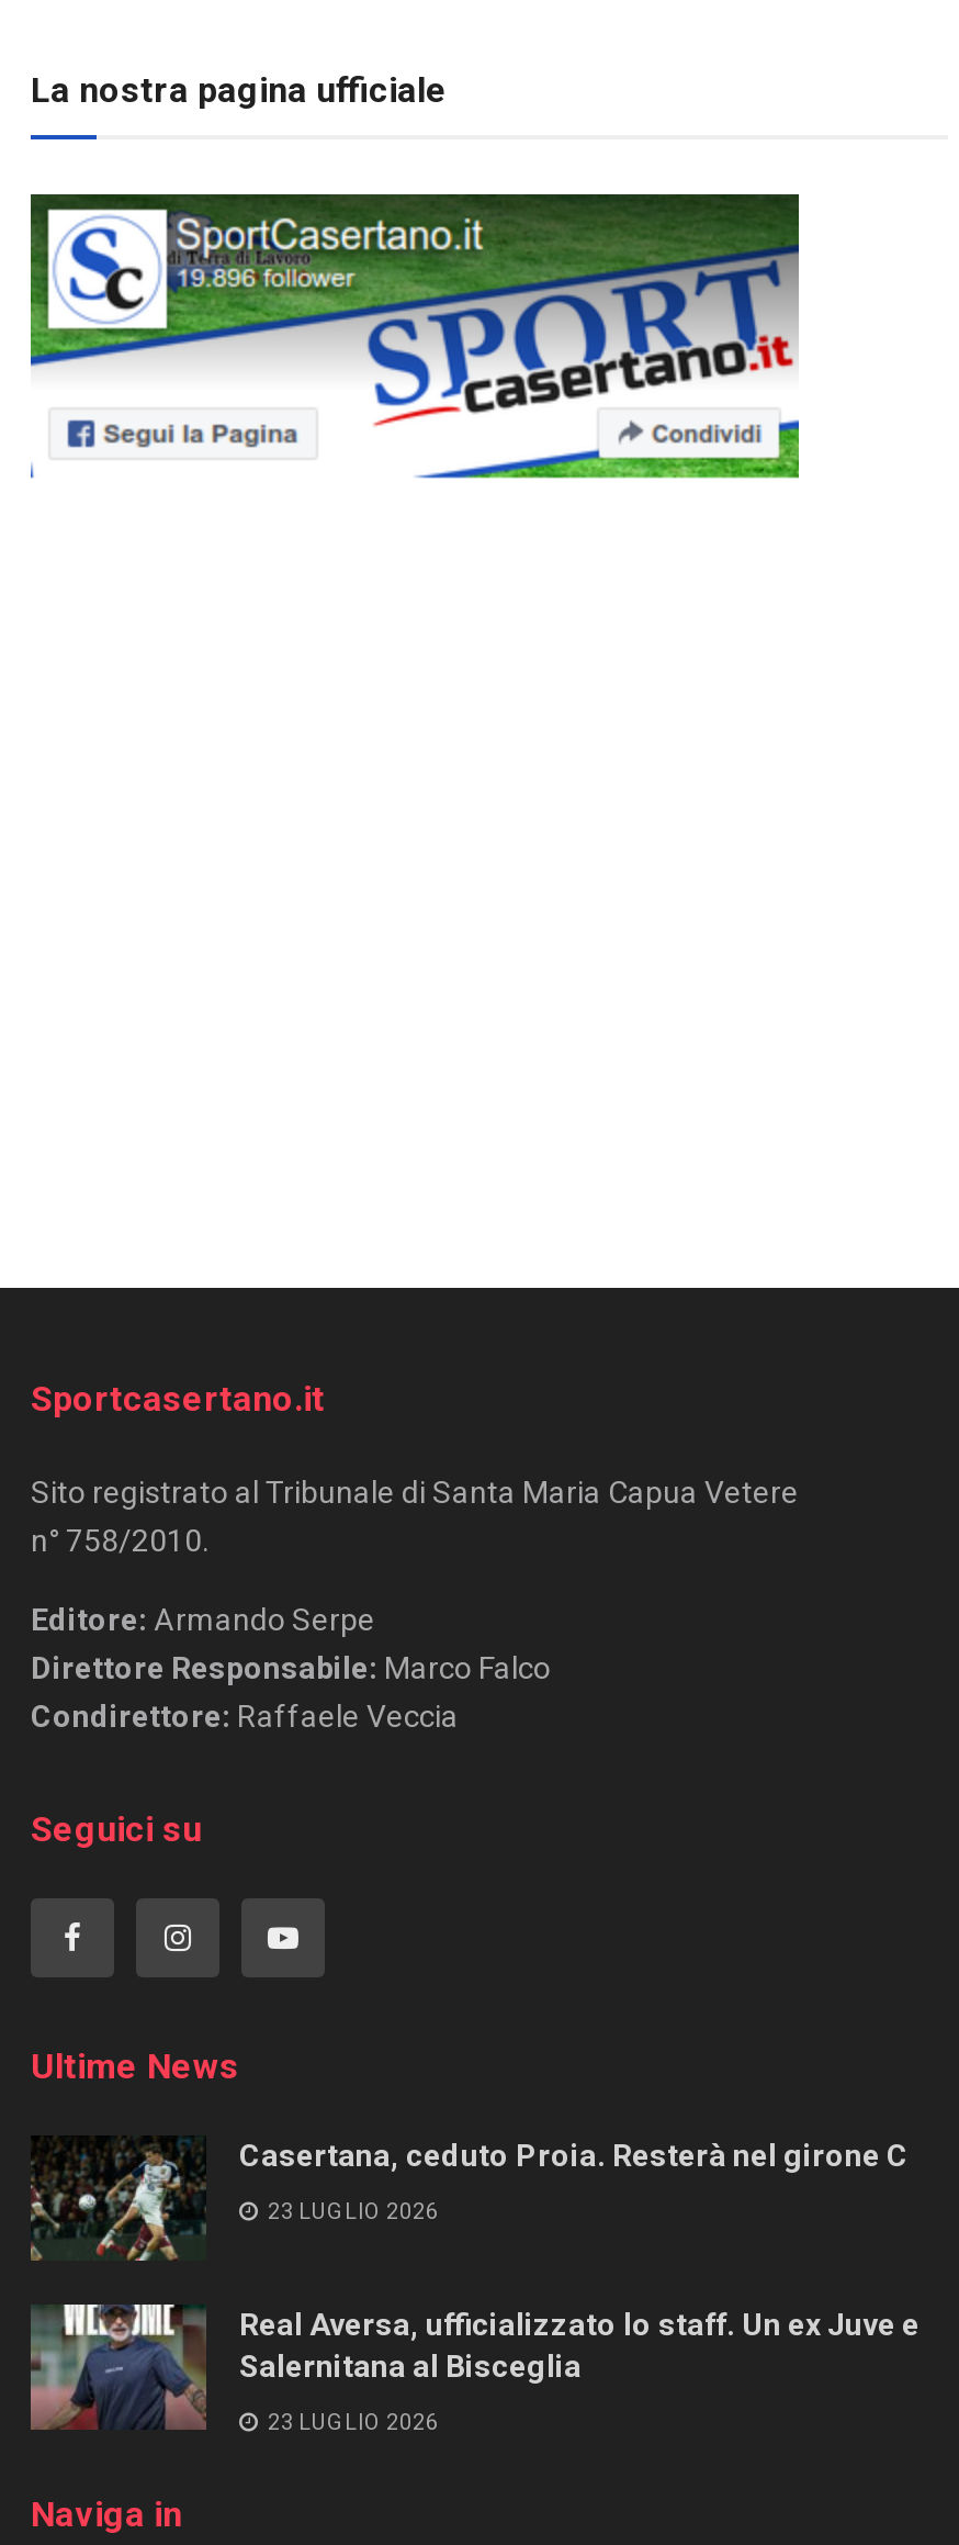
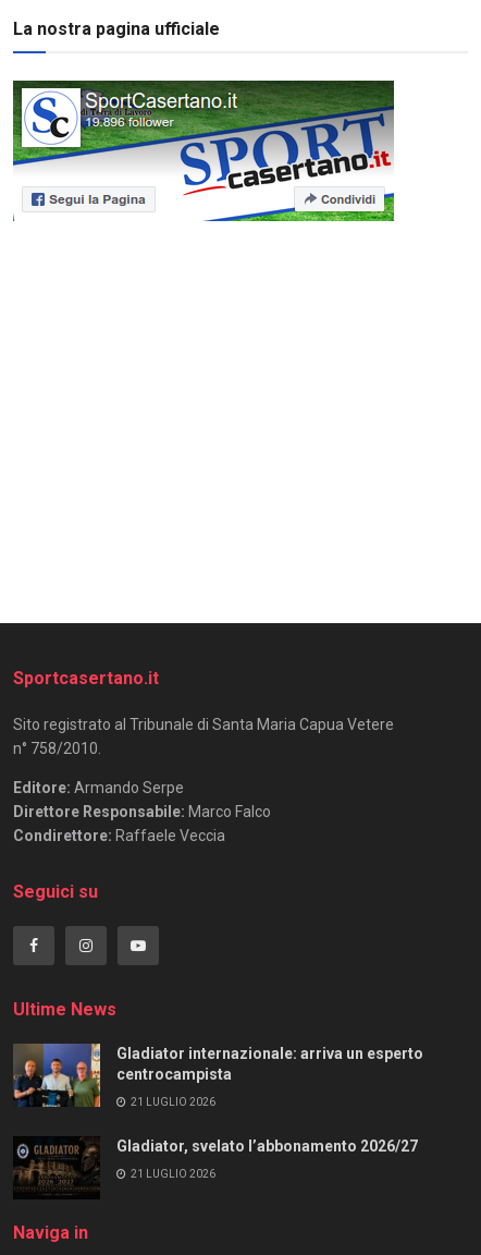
[29,2133,909,2263] [image] | Casertana, ceduto Proia. Resterà nel girone C -> [13,1043,423,1108] [image] | Gladiator internazionale: arriva un esperto | centrocampista
[263,2198,439,2222] 23 LUGLIO 2026 -> [128,1096,215,1108] 21 LUGLIO 2026
[29,2302,919,2443] [image] | Real Aversa, ufficializzato lo staff. Un ex Juve e | Salernitana al Bisceglia -> [13,1129,418,1197] [image] | Gladiator, svelato l’abbonamento 2026/27
[263,2409,439,2433] 23 LUGLIO 2026 -> [128,1168,215,1180] 21 LUGLIO 2026

